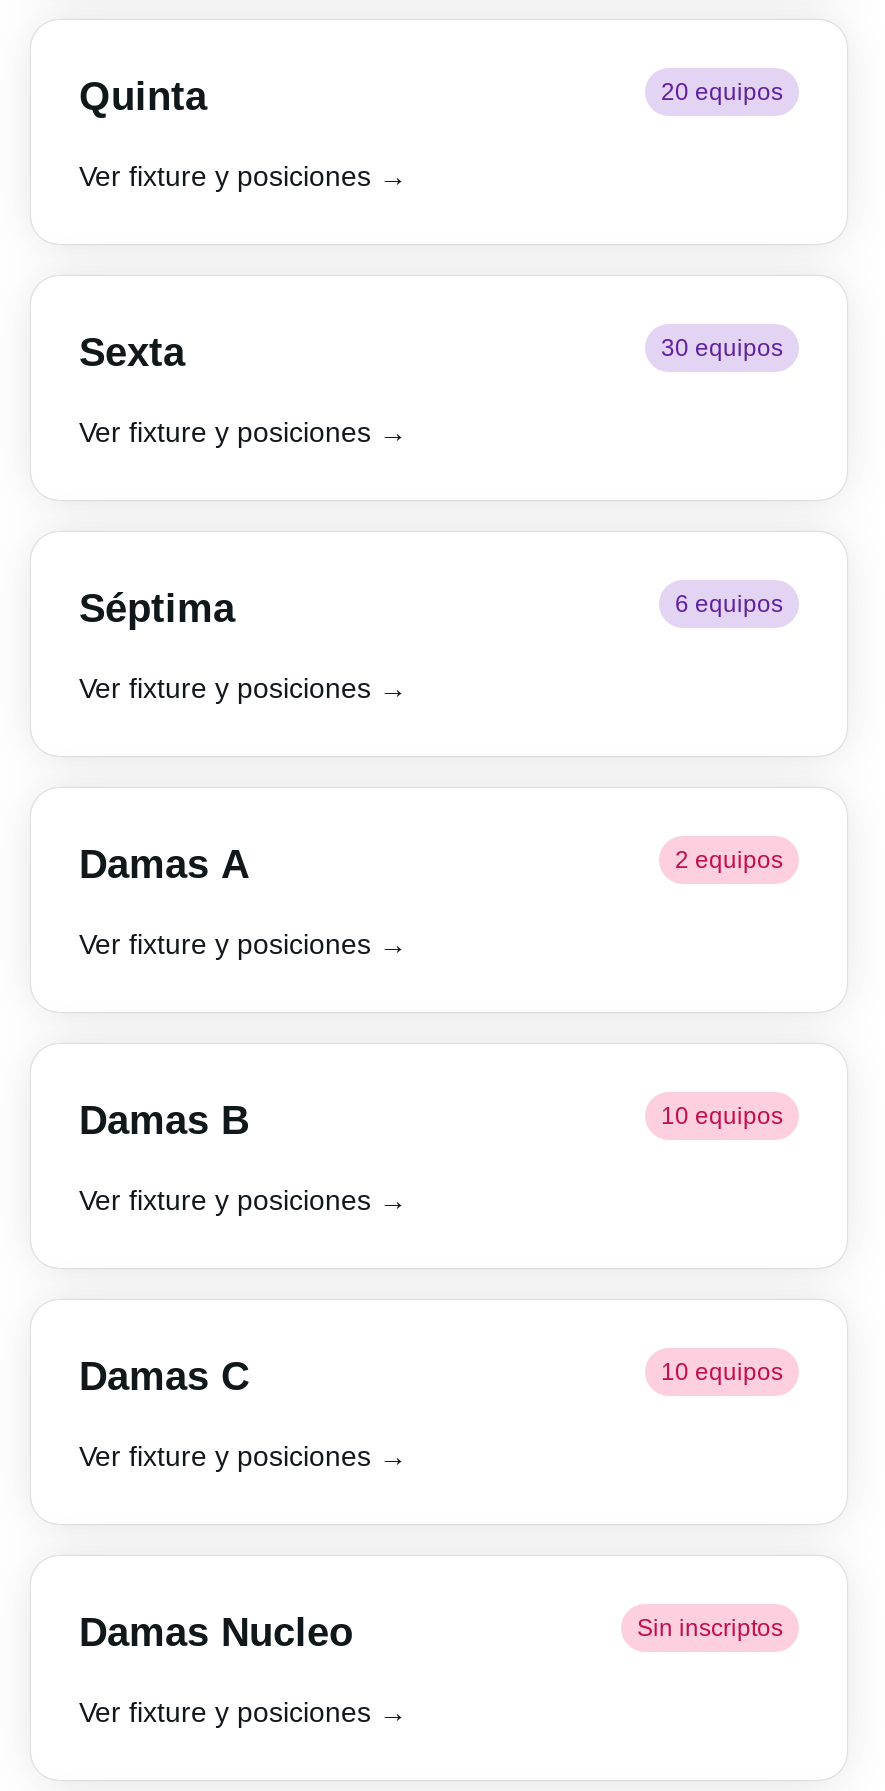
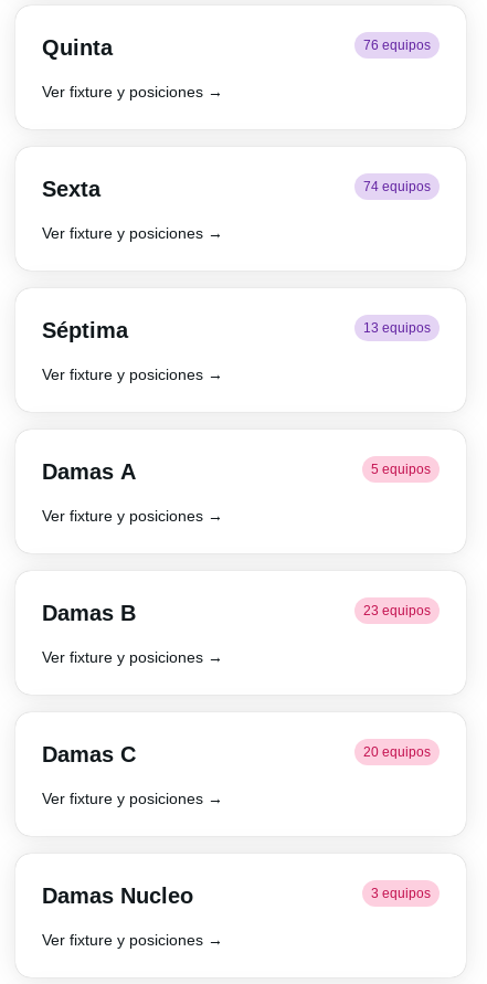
[661,78,783,106] 20 equipos -> [363,38,431,53] 76 equipos
[661,334,783,362] 30 equipos -> [363,179,431,194] 74 equipos
[675,590,783,618] 6 equipos -> [363,320,431,336] 13 equipos
[675,846,783,874] 2 equipos -> [371,462,431,477] 5 equipos
[661,1102,783,1130] 10 equipos -> [363,603,431,618] 23 equipos
[661,1358,783,1386] 10 equipos -> [363,744,431,760] 20 equipos
[637,1614,783,1642] Sin inscriptos -> [371,886,431,901] 3 equipos

